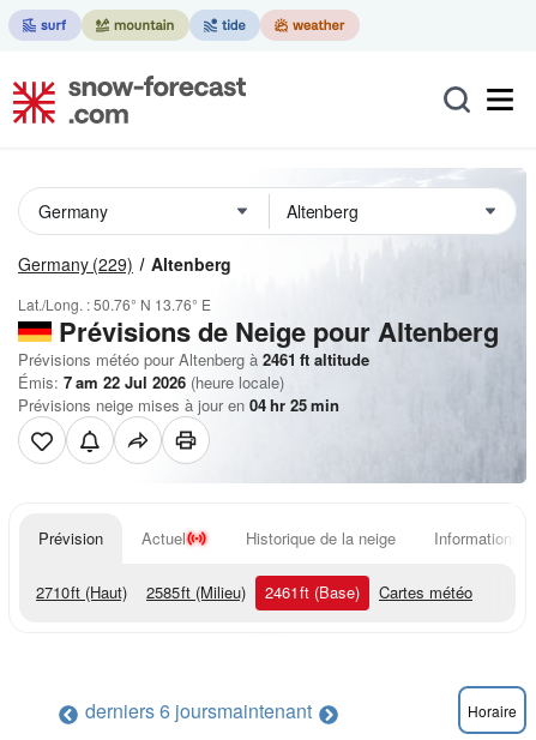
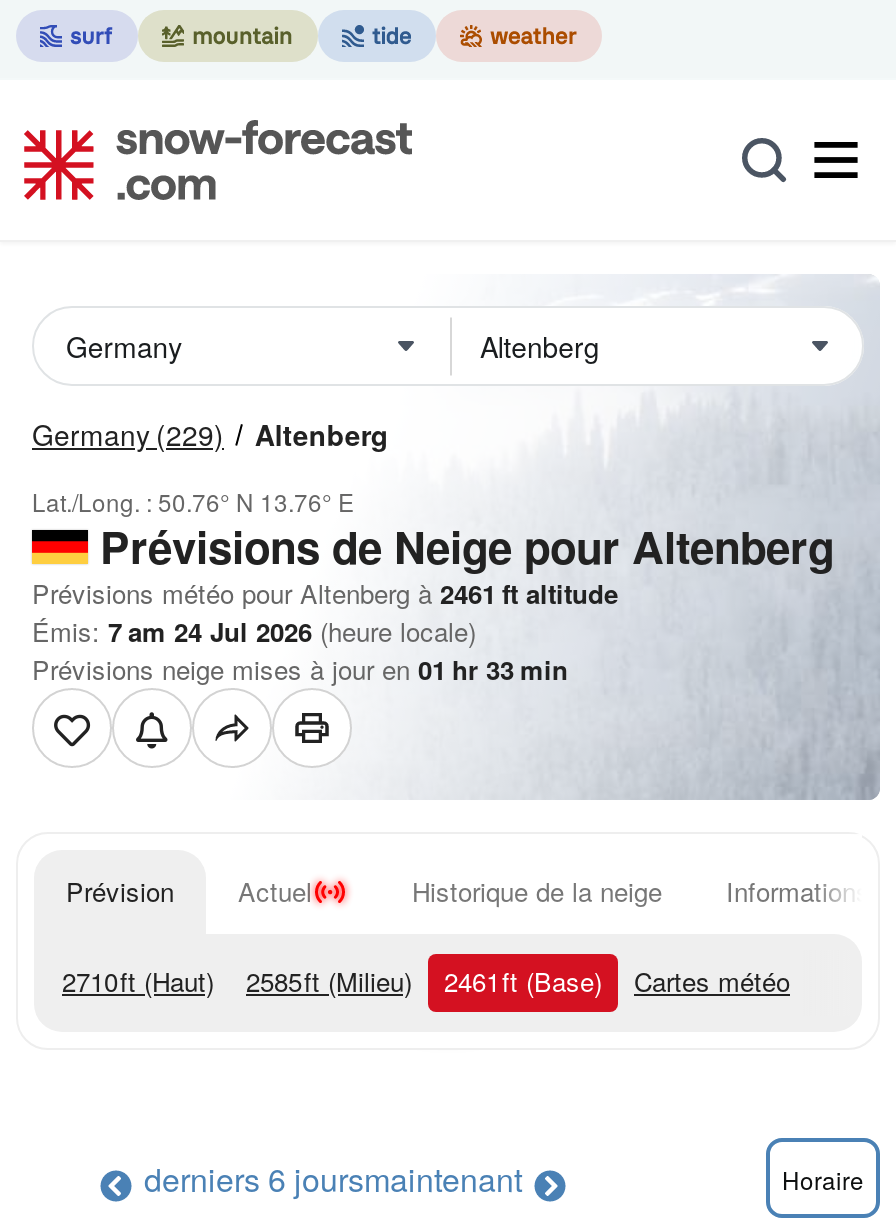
[18,371,284,393] Émis: 7 am 22 Jul 2026 (heure locale) -> [32,612,476,650] Émis: 7 am 24 Jul 2026 (heure locale)
[18,393,339,416] Prévisions neige mises à jour en 04 hr 25 min -> [32,650,568,688] Prévisions neige mises à jour en 01 hr 33 min

